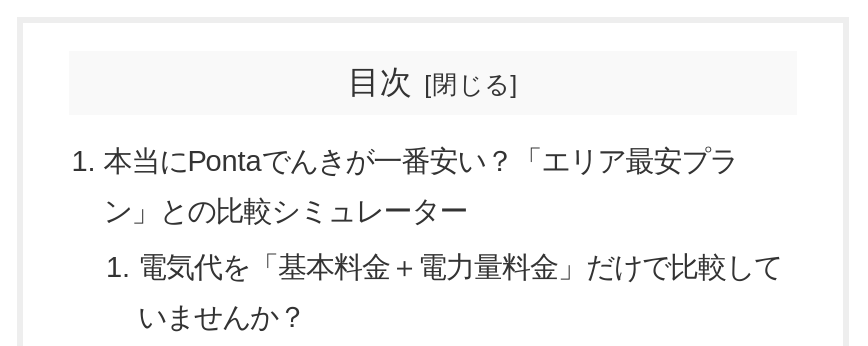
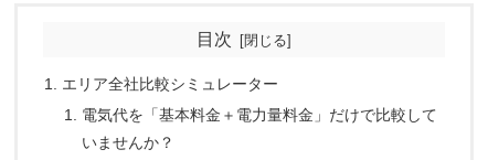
[104,145,738,227] 本当にPontaでんきが一番安い？「エリア最安プラ | ン」との比較シミュレーター -> [62,75,279,93] エリア全社比較シミュレーター

